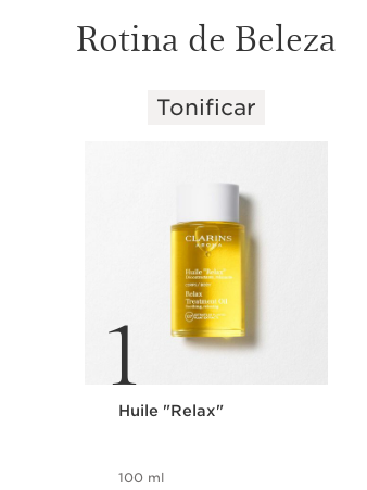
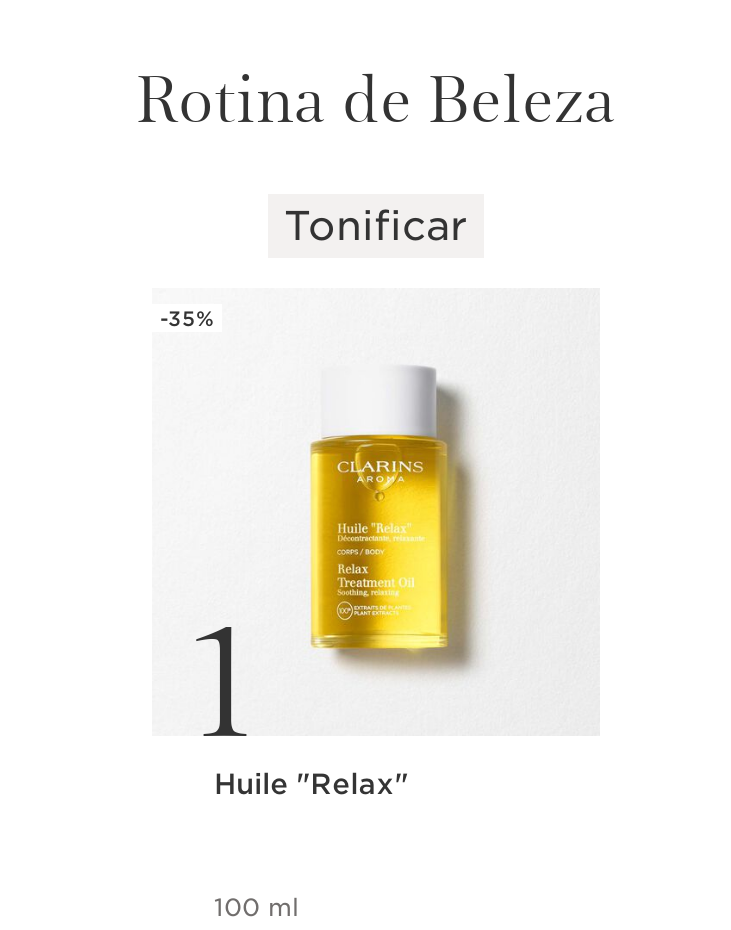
none -> [160,306,214,330] -35%

